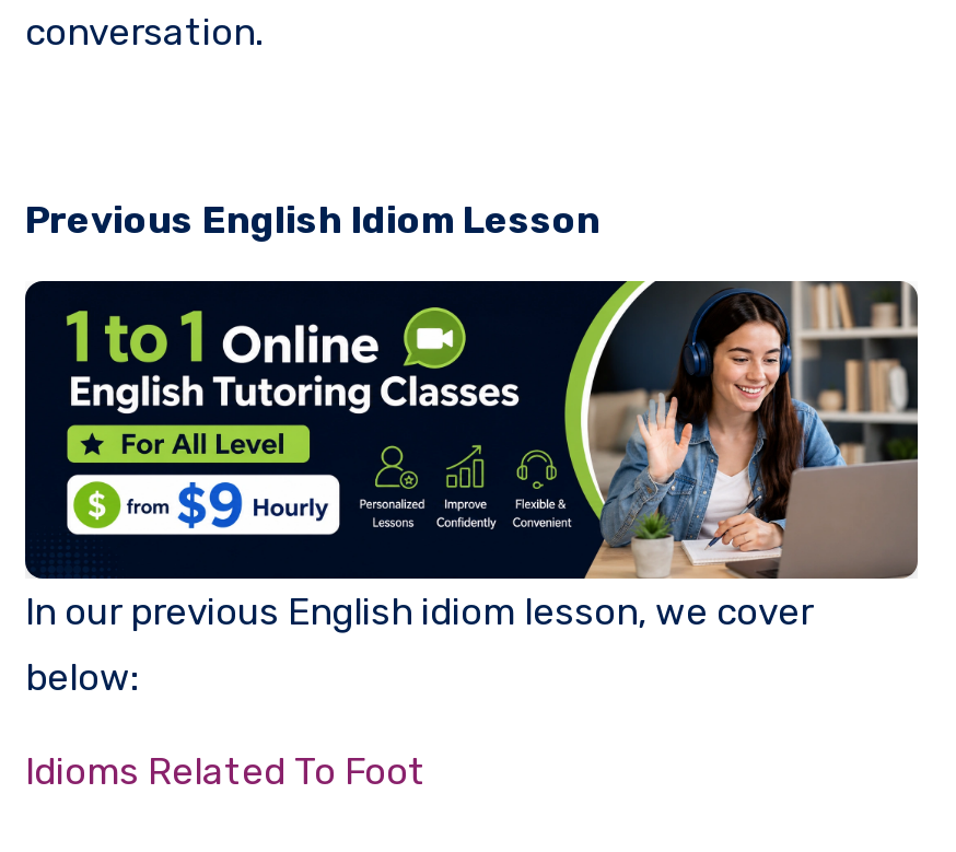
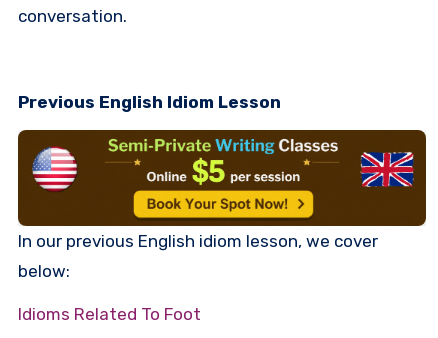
[25,278,920,582] [image] -> [18,129,426,227] [image]

